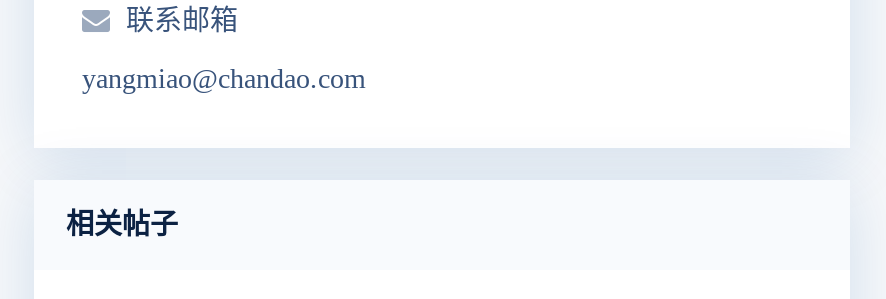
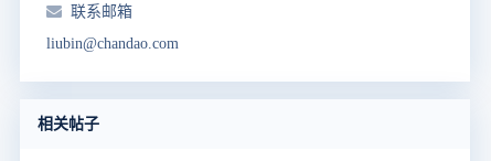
[82,63,366,93] yangmiao@chandao.com -> [46,35,179,51] liubin@chandao.com

